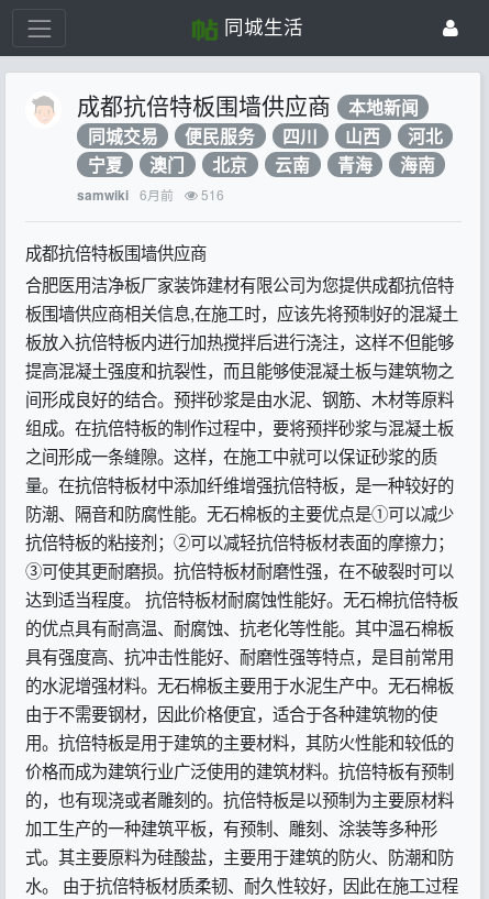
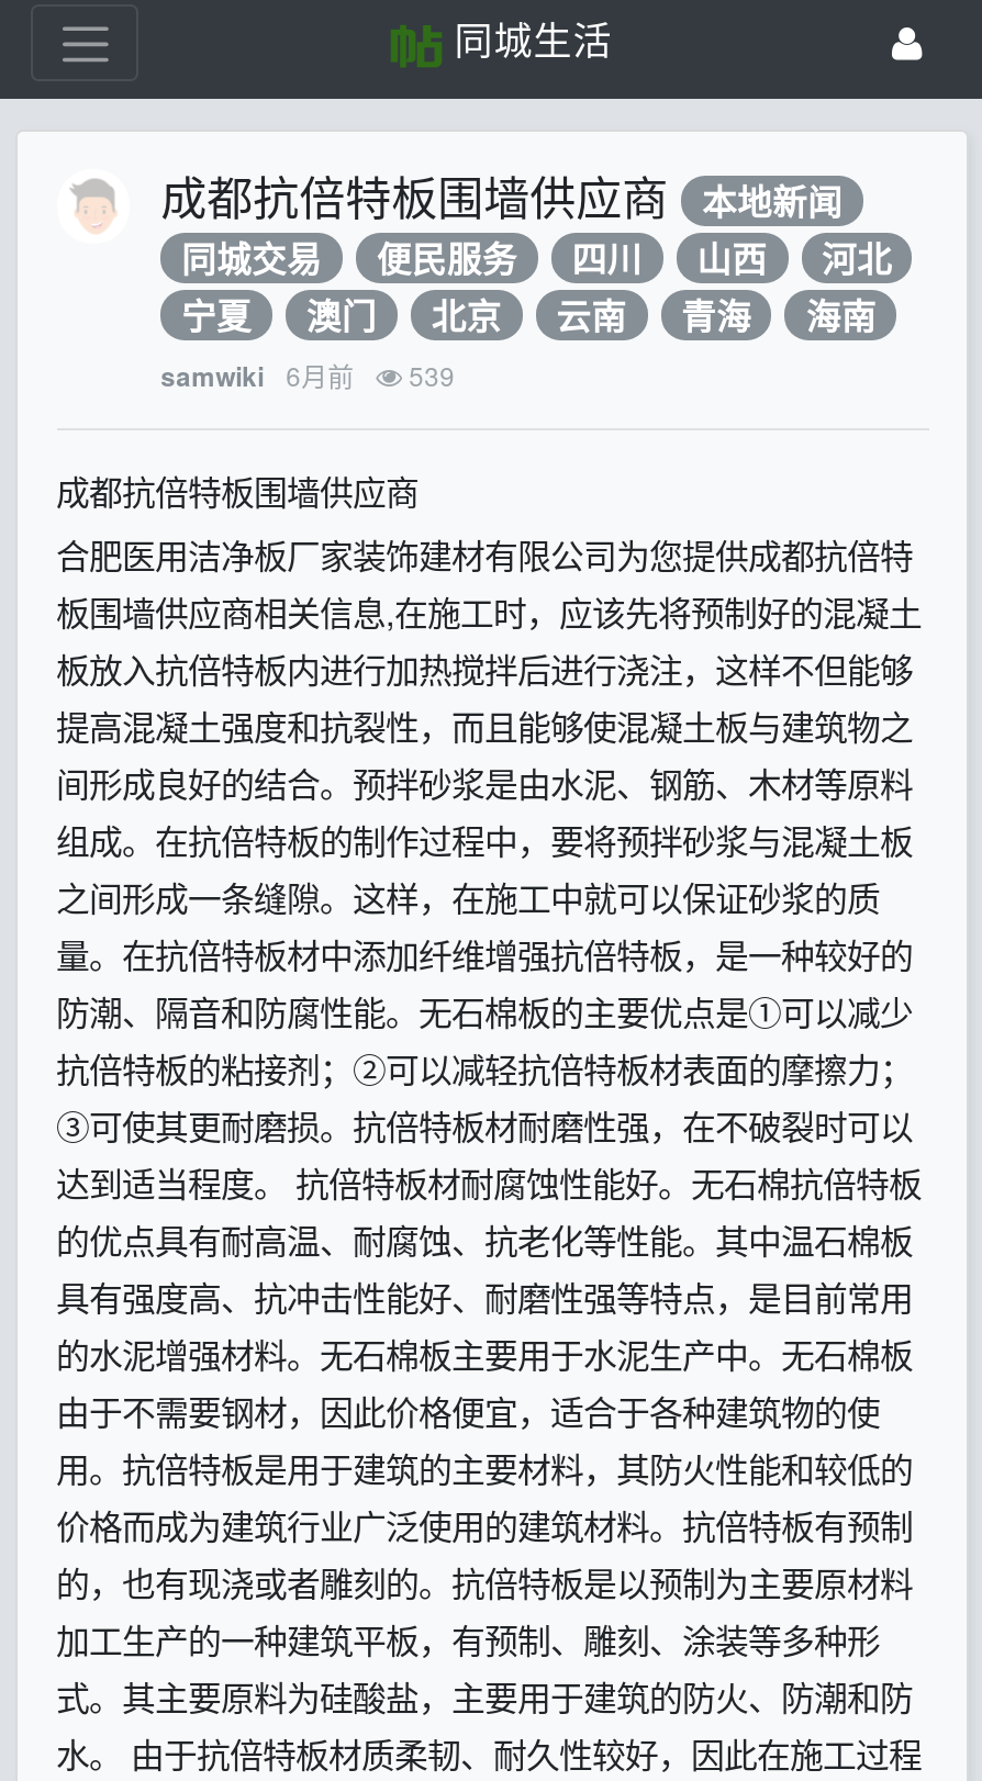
[77,185,224,205] samwiki 6月前 516 -> [161,356,455,396] samwiki 6月前 539

